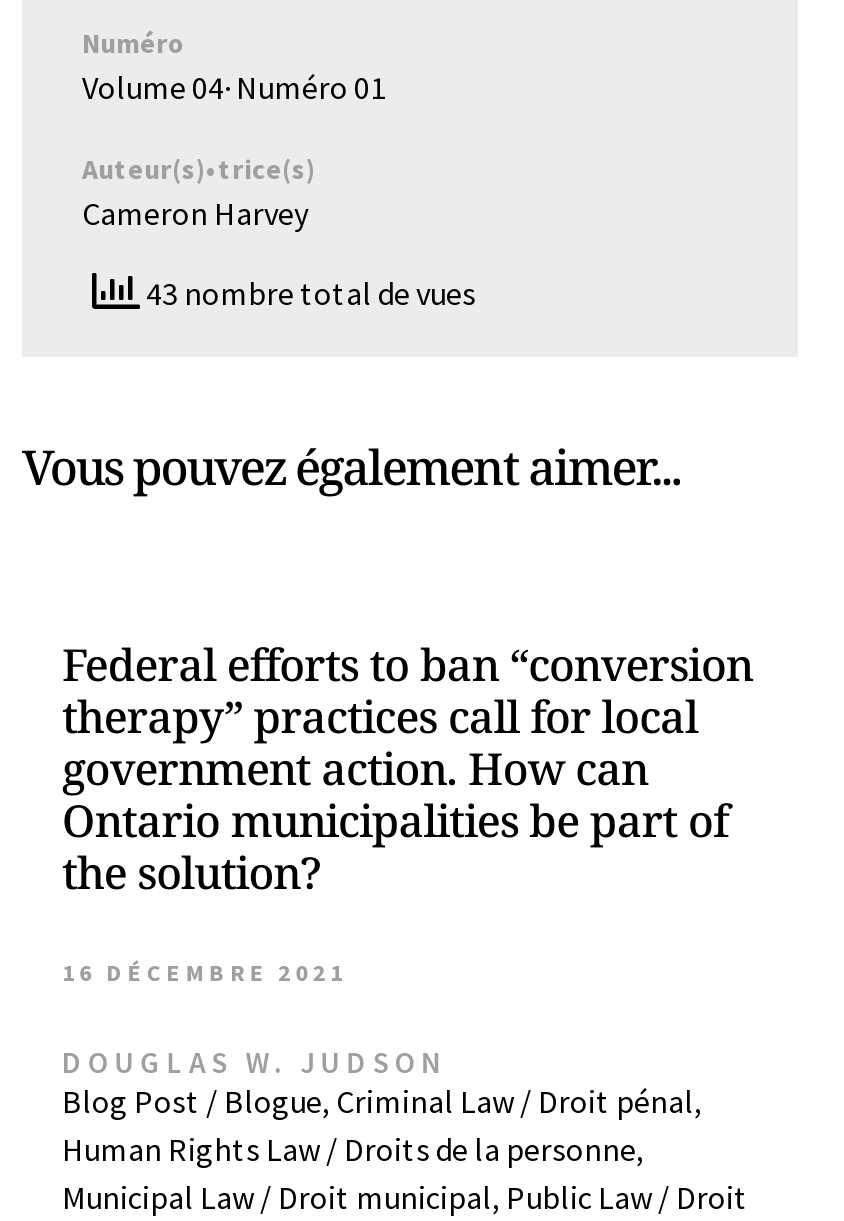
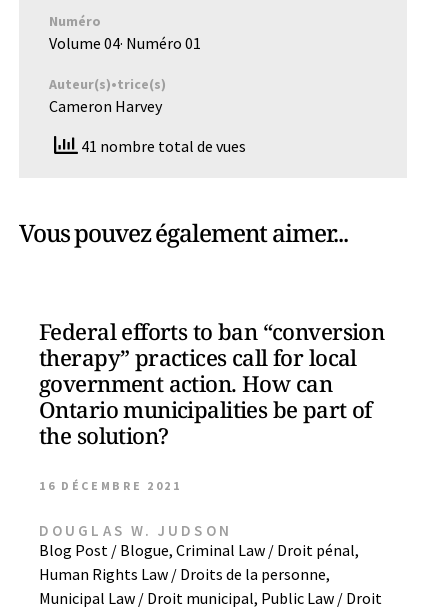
[140,273,476,313] 43 nombre total de vues -> [78,136,246,156] 41 nombre total de vues

